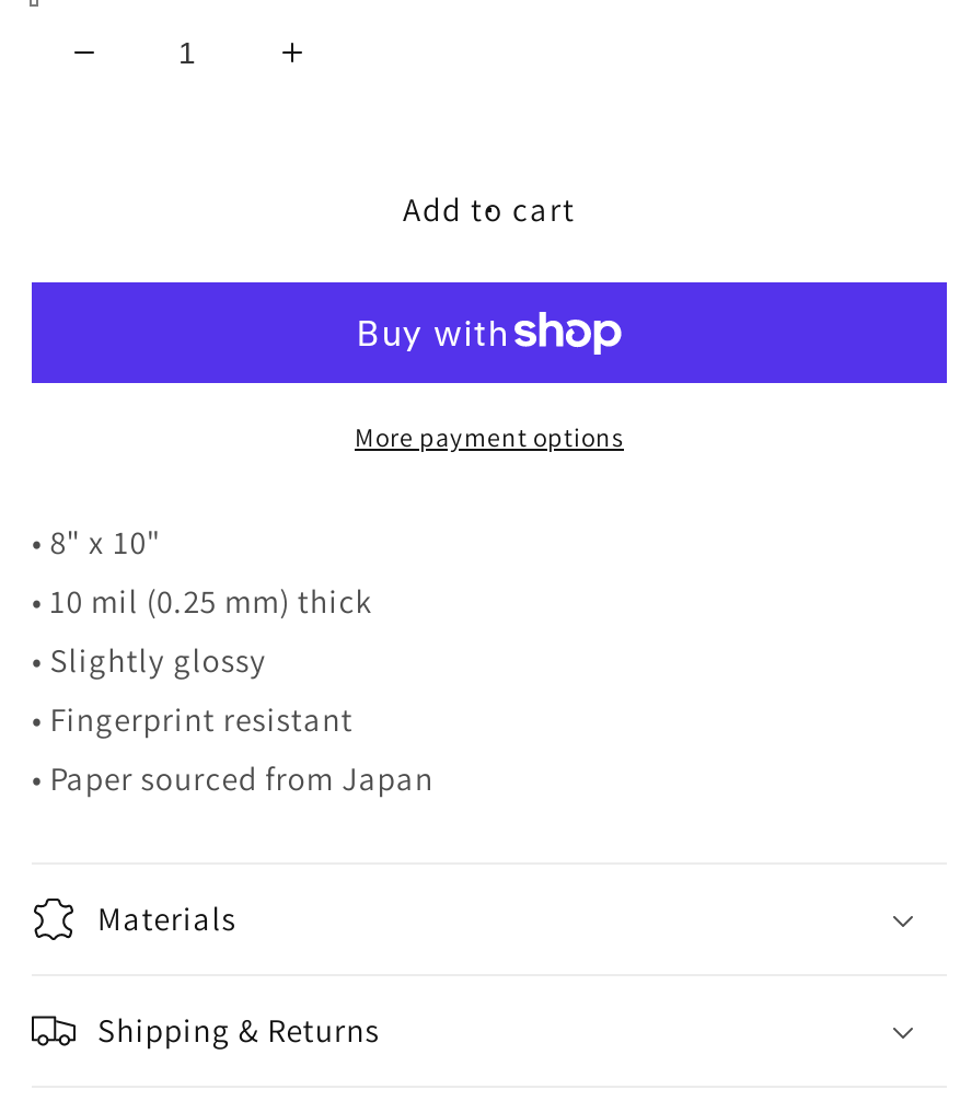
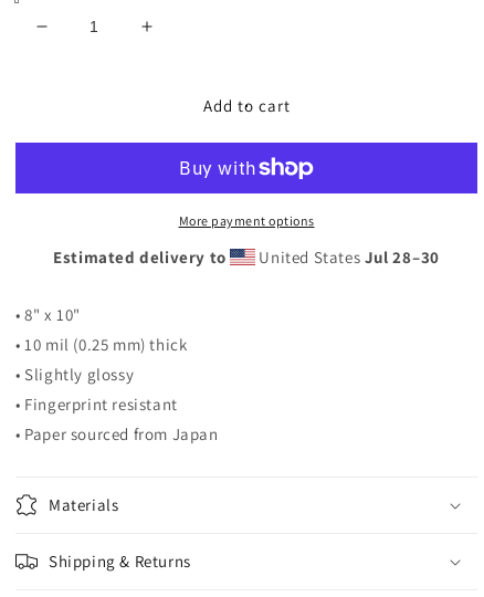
none -> [53,247,440,268] Estimated delivery to | United States Jul 28–30

